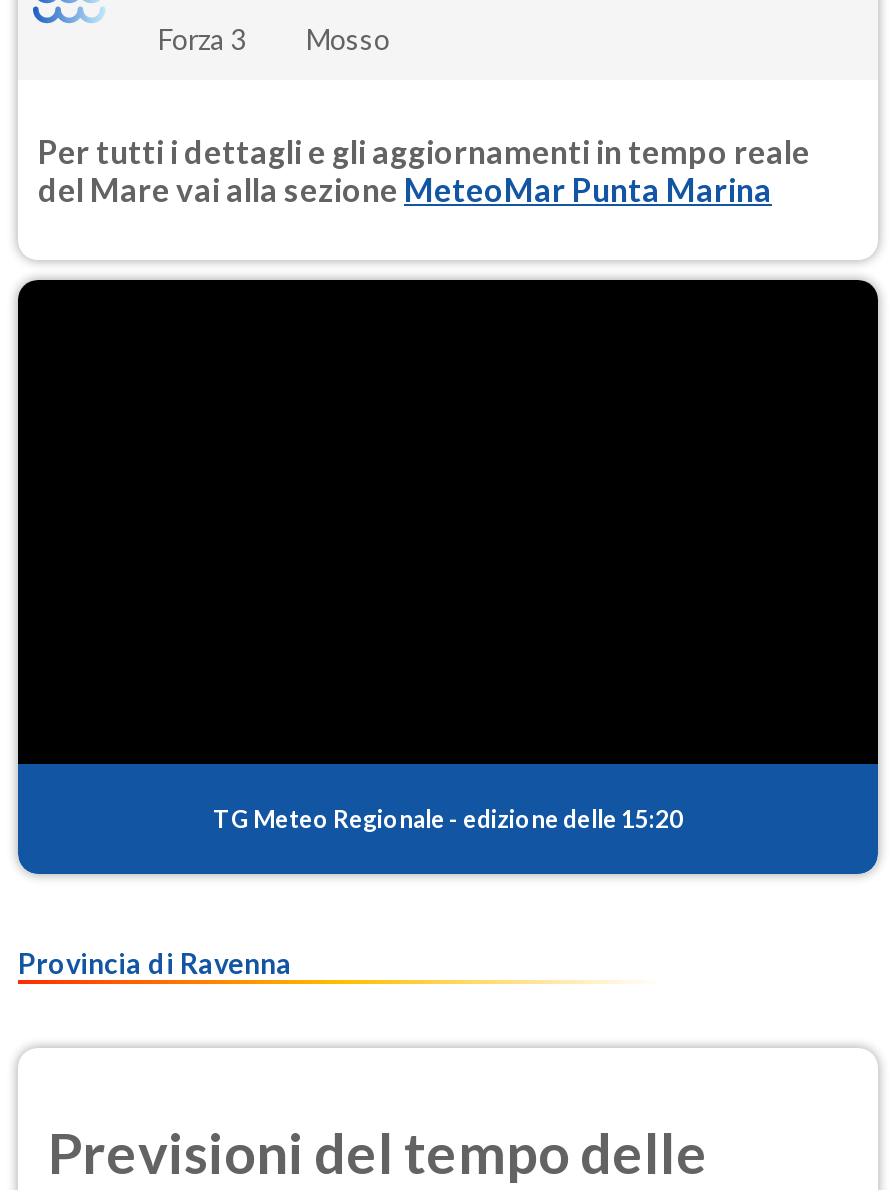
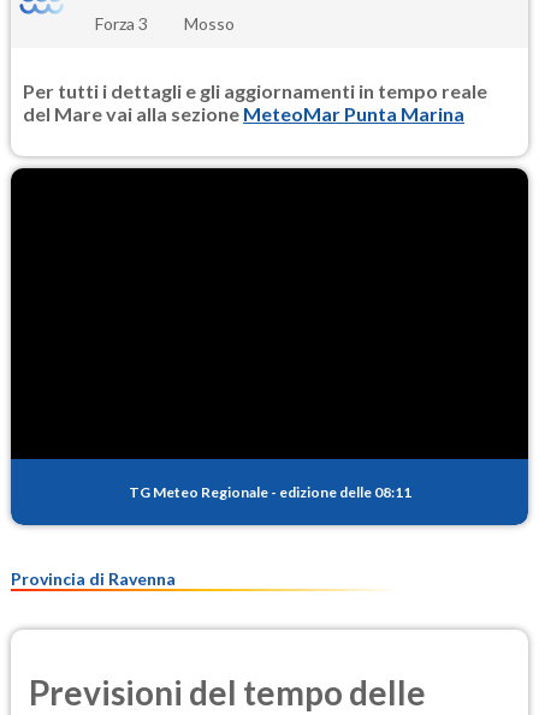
[213,804,683,834] TG Meteo Regionale - edizione delle 15:20 -> [128,483,411,501] TG Meteo Regionale - edizione delle 08:11

